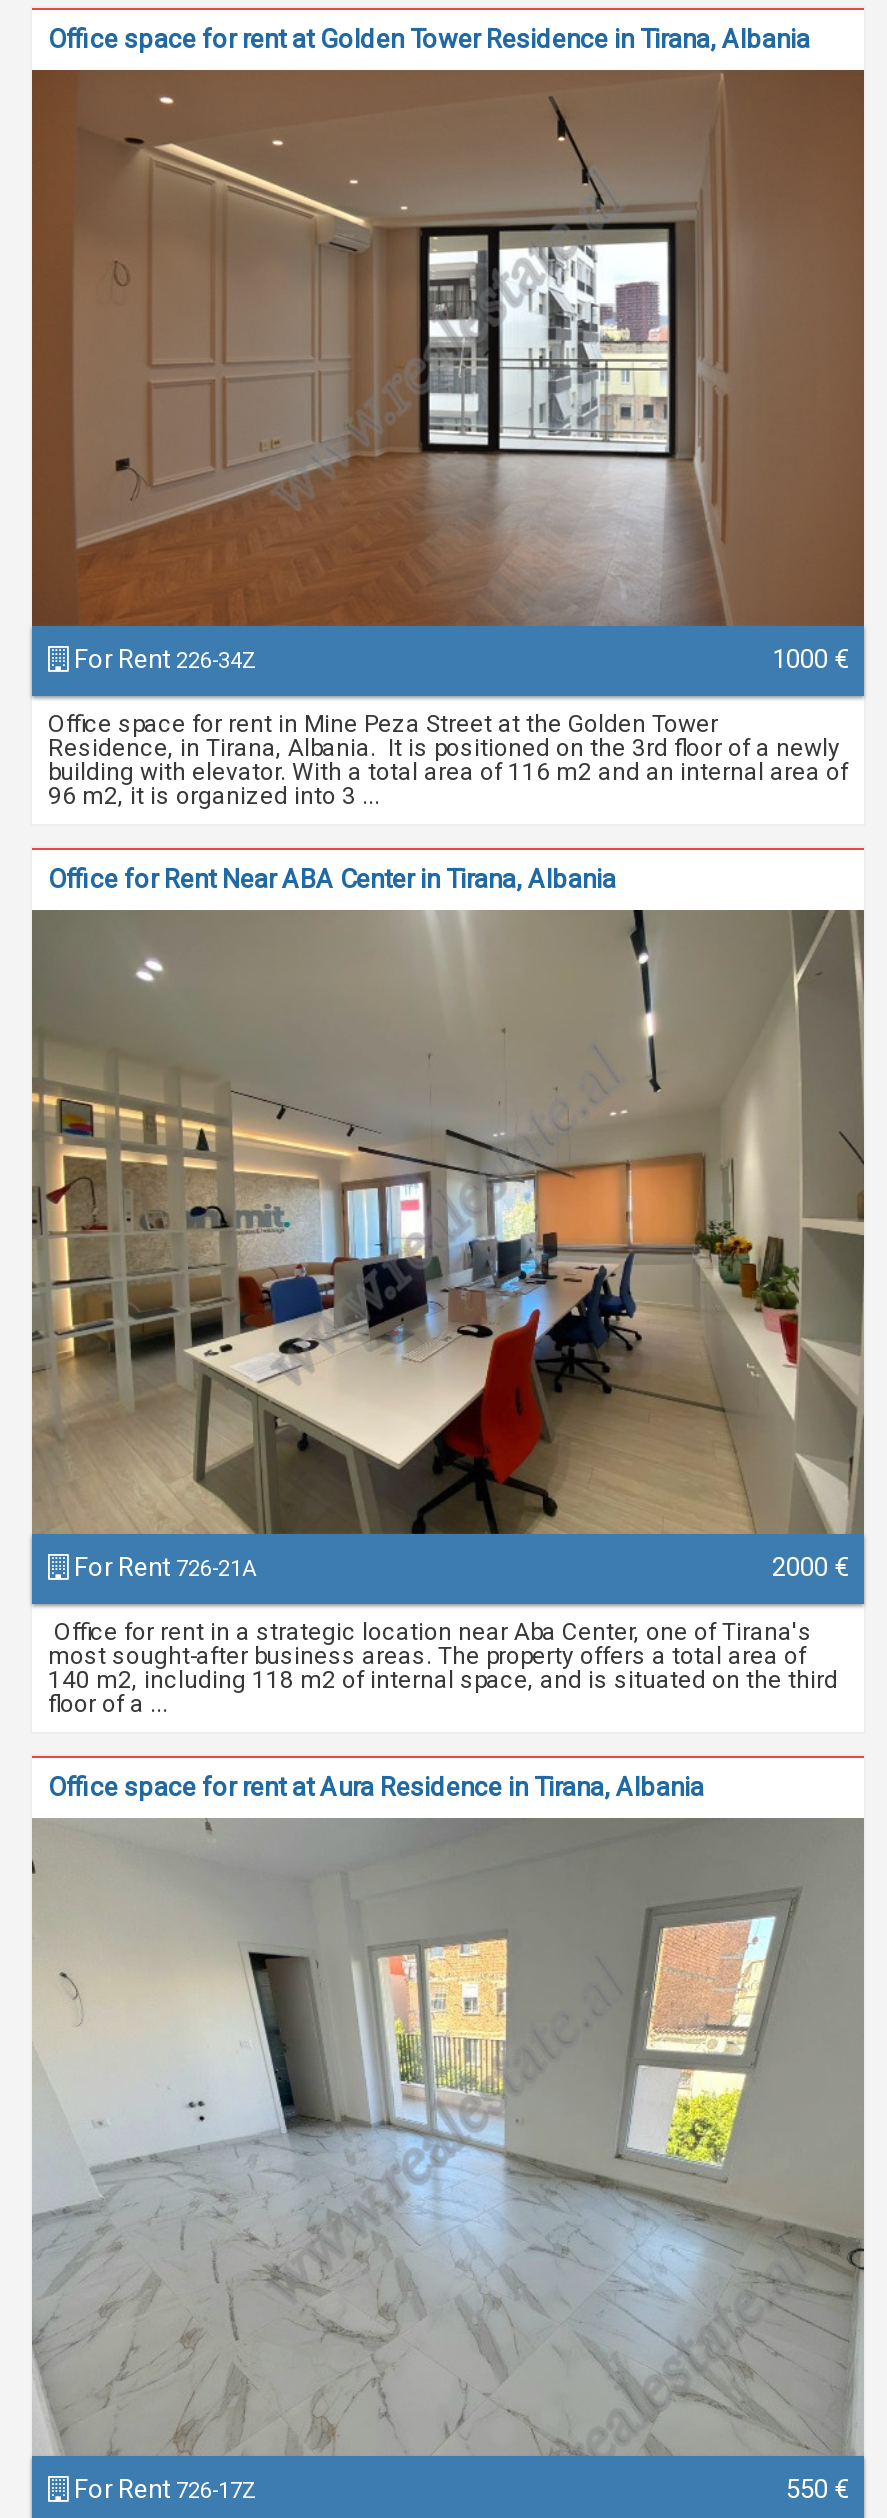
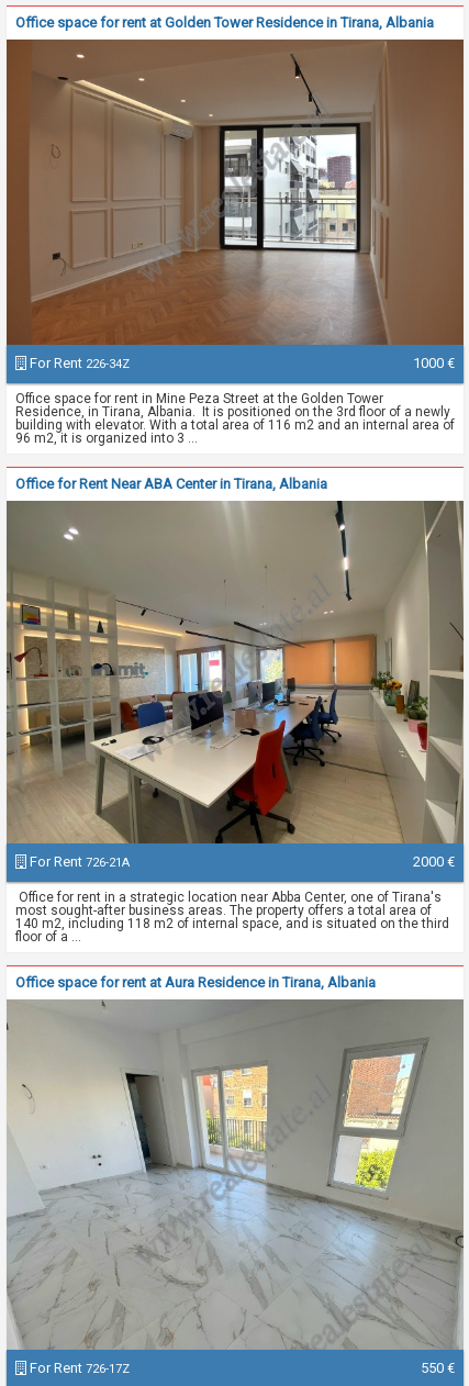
[48,1617,812,1645] Office for rent in a strategic location near Aba Center, one of Tirana's -> [15,889,442,905] Office for rent in a strategic location near Abba Center, one of Tirana's

